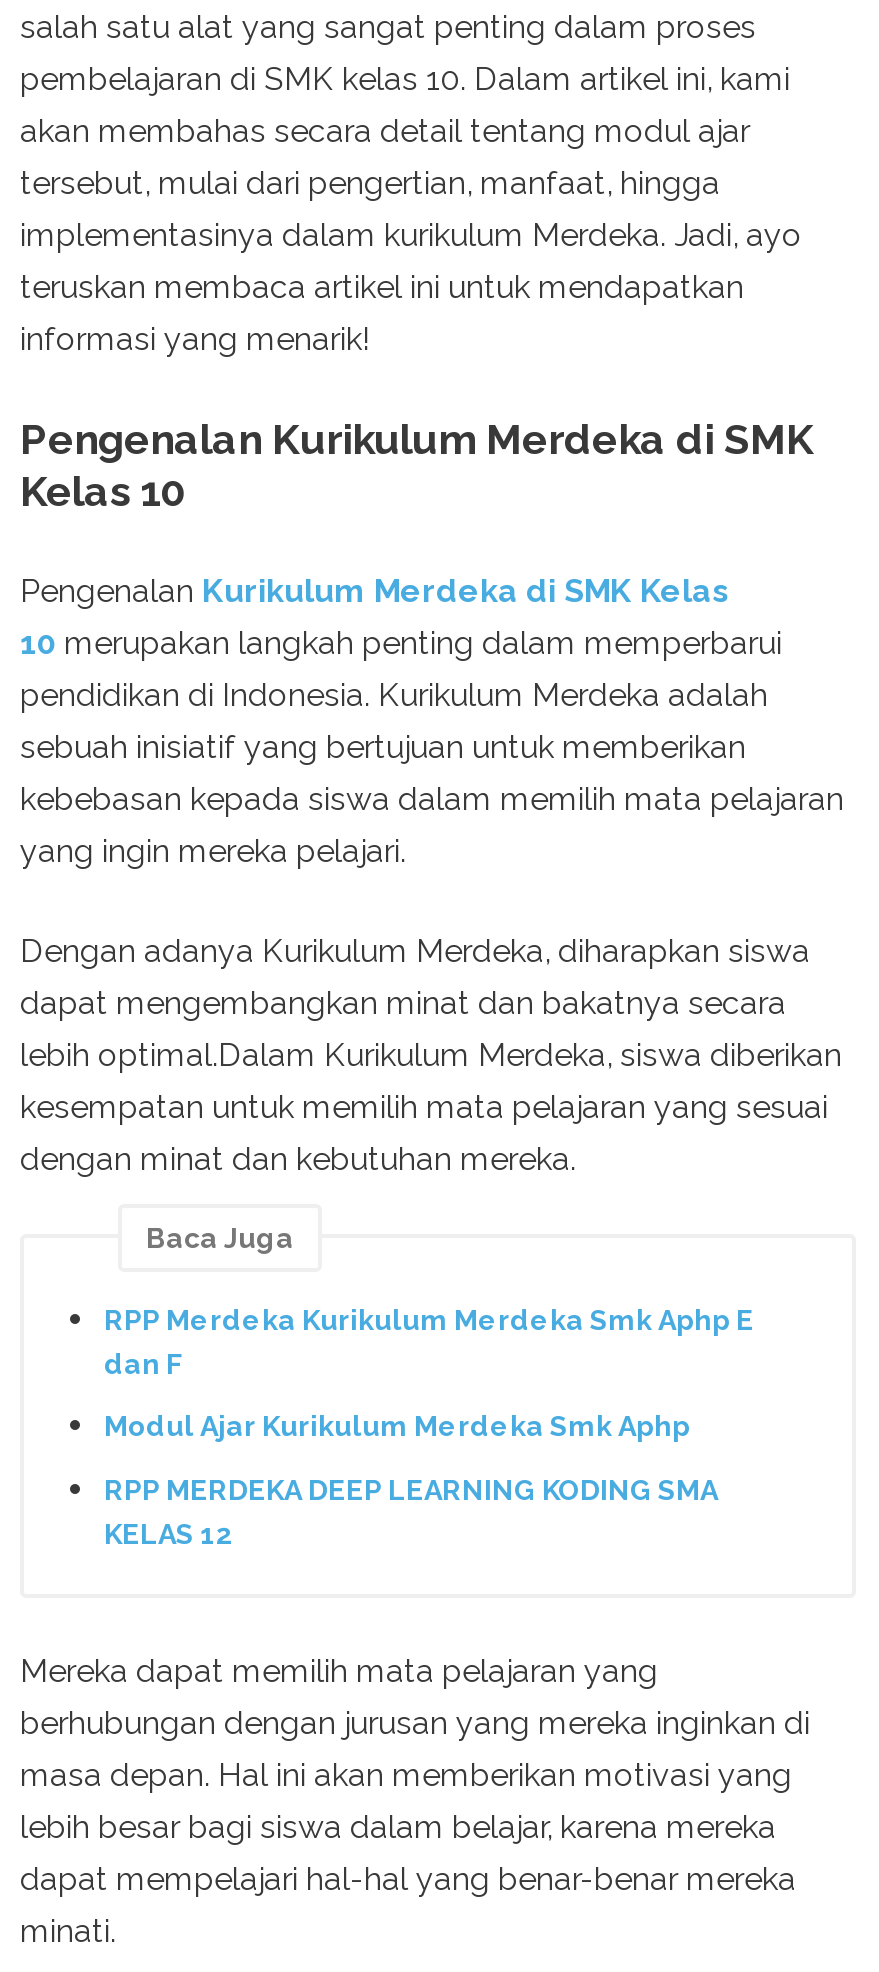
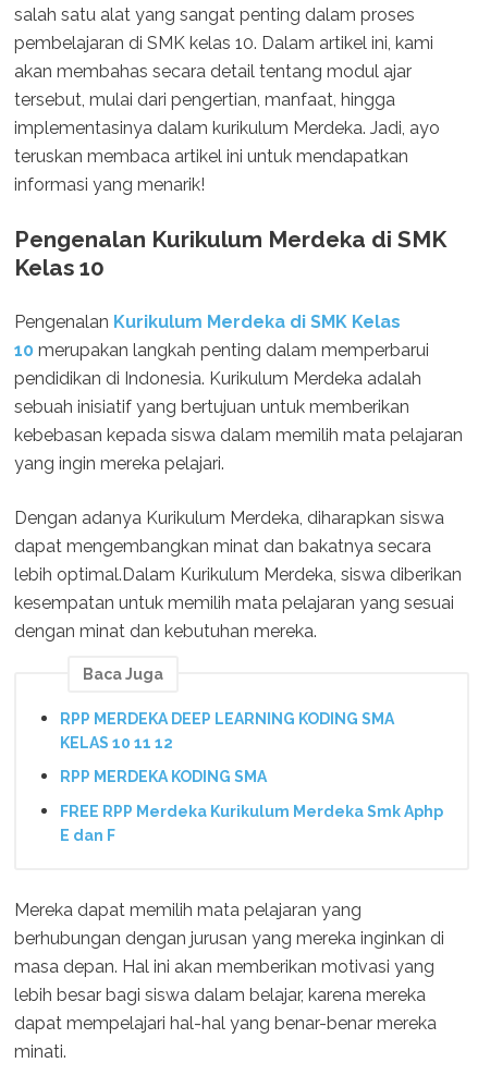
[104,1303,754,1442] RPP Merdeka Kurikulum Merdeka Smk Aphp E | dan F | Modul Ajar Kurikulum Merdeka Smk Aphp -> none
moved [104,1473,718,1505] -> [60,710,394,727]: RPP MERDEKA DEEP LEARNING KODING SMA
[104,1517,234,1549] KELAS 12 -> [60,734,443,844] KELAS 10 11 12 | RPP MERDEKA KODING SMA | FREE RPP Merdeka Kurikulum Merdeka Smk Aphp | E dan F

